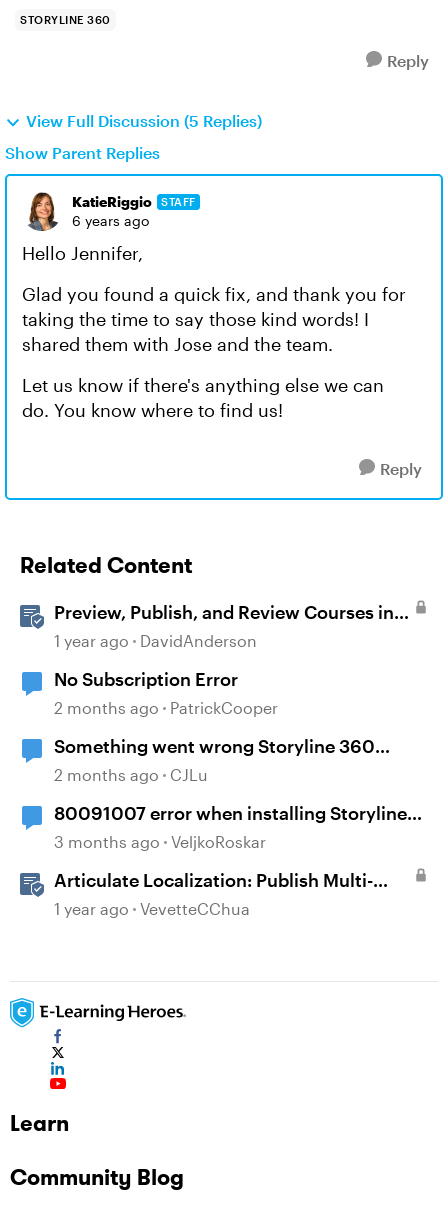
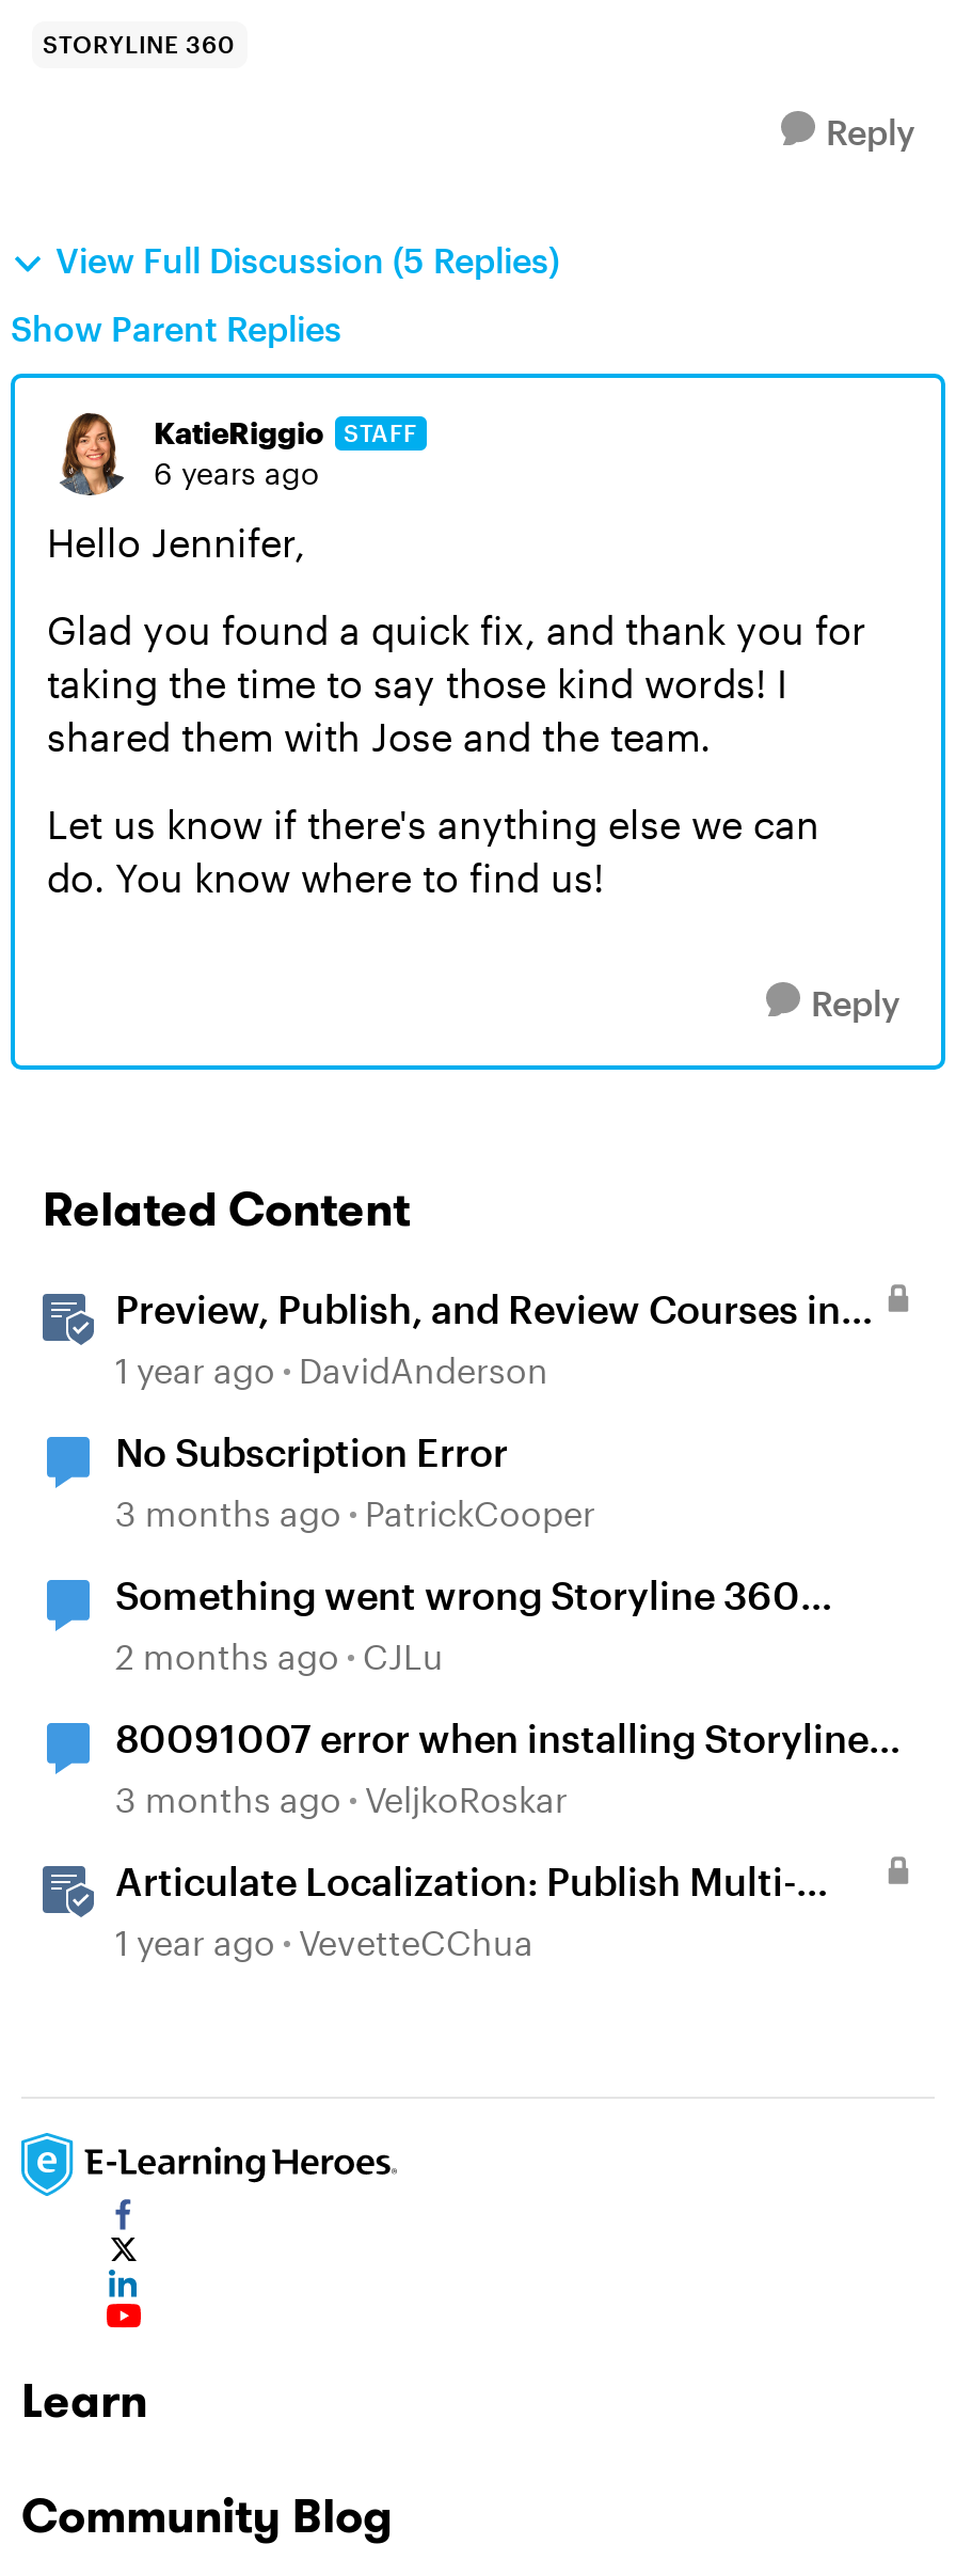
[54,698,278,717] 2 months ago PatrickCooper -> [115,1492,595,1533] 3 months ago PatrickCooper

